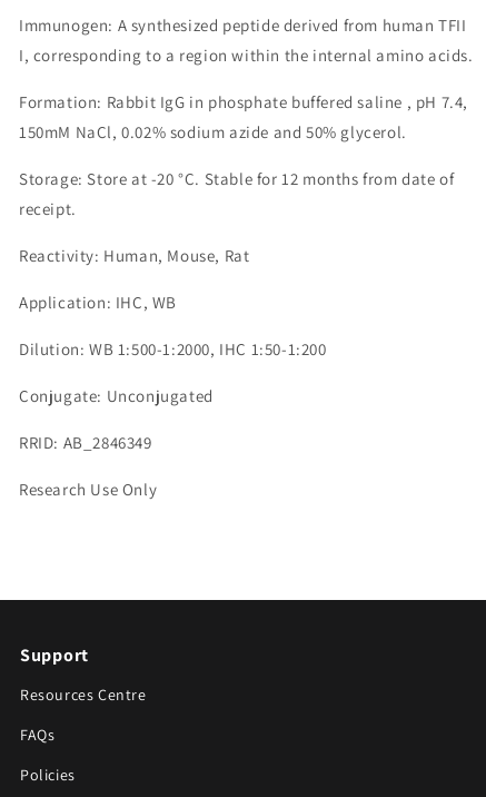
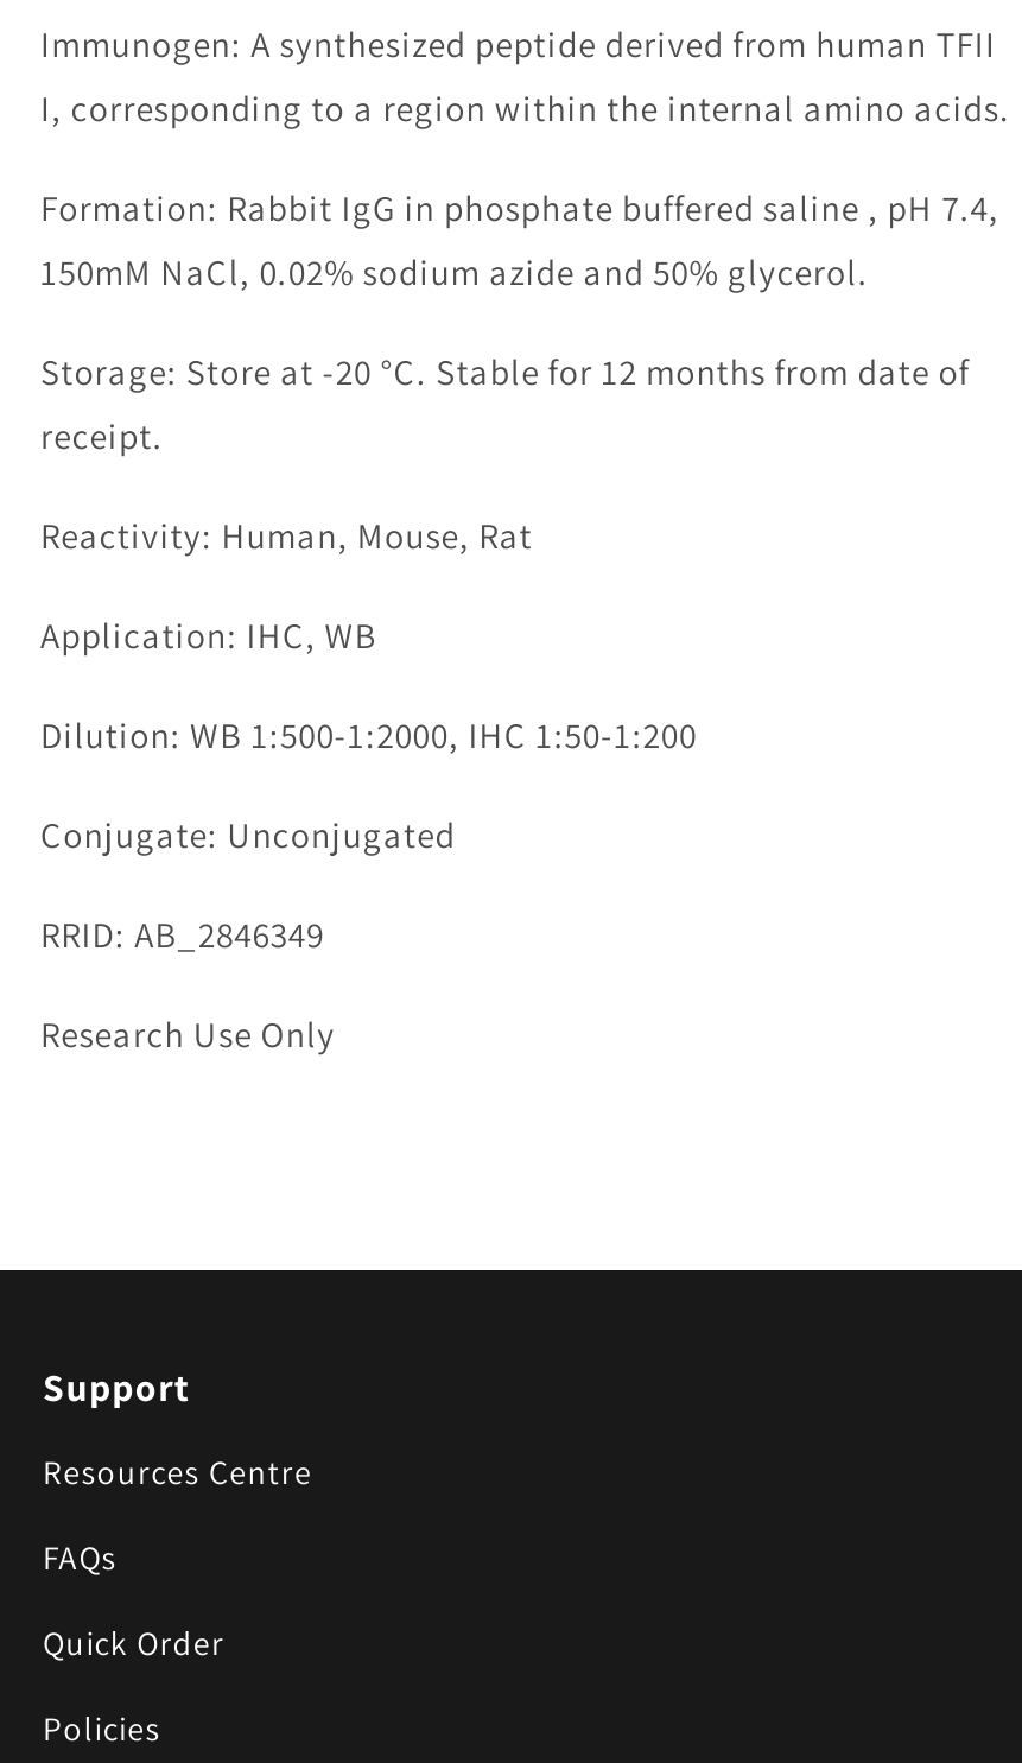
none -> [43,1622,225,1665] Quick Order

